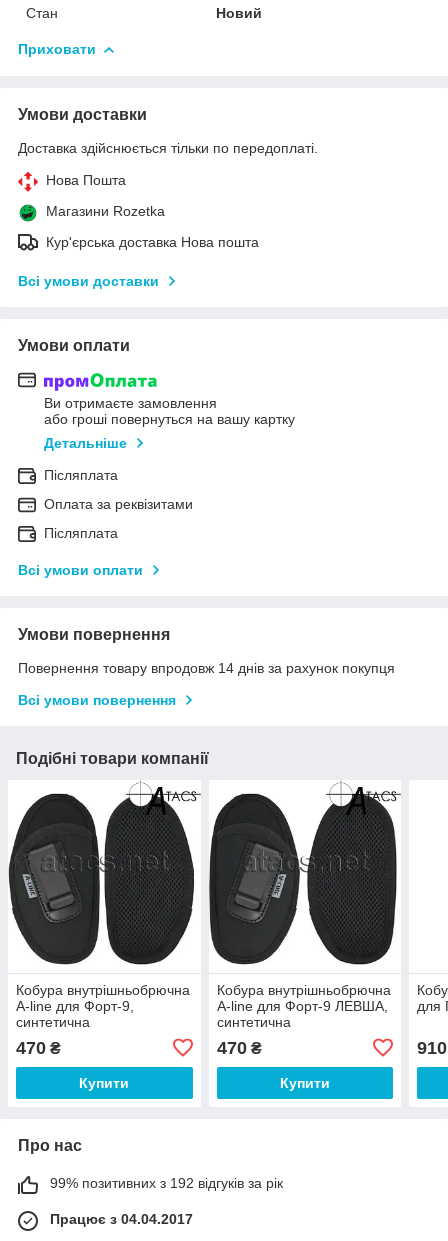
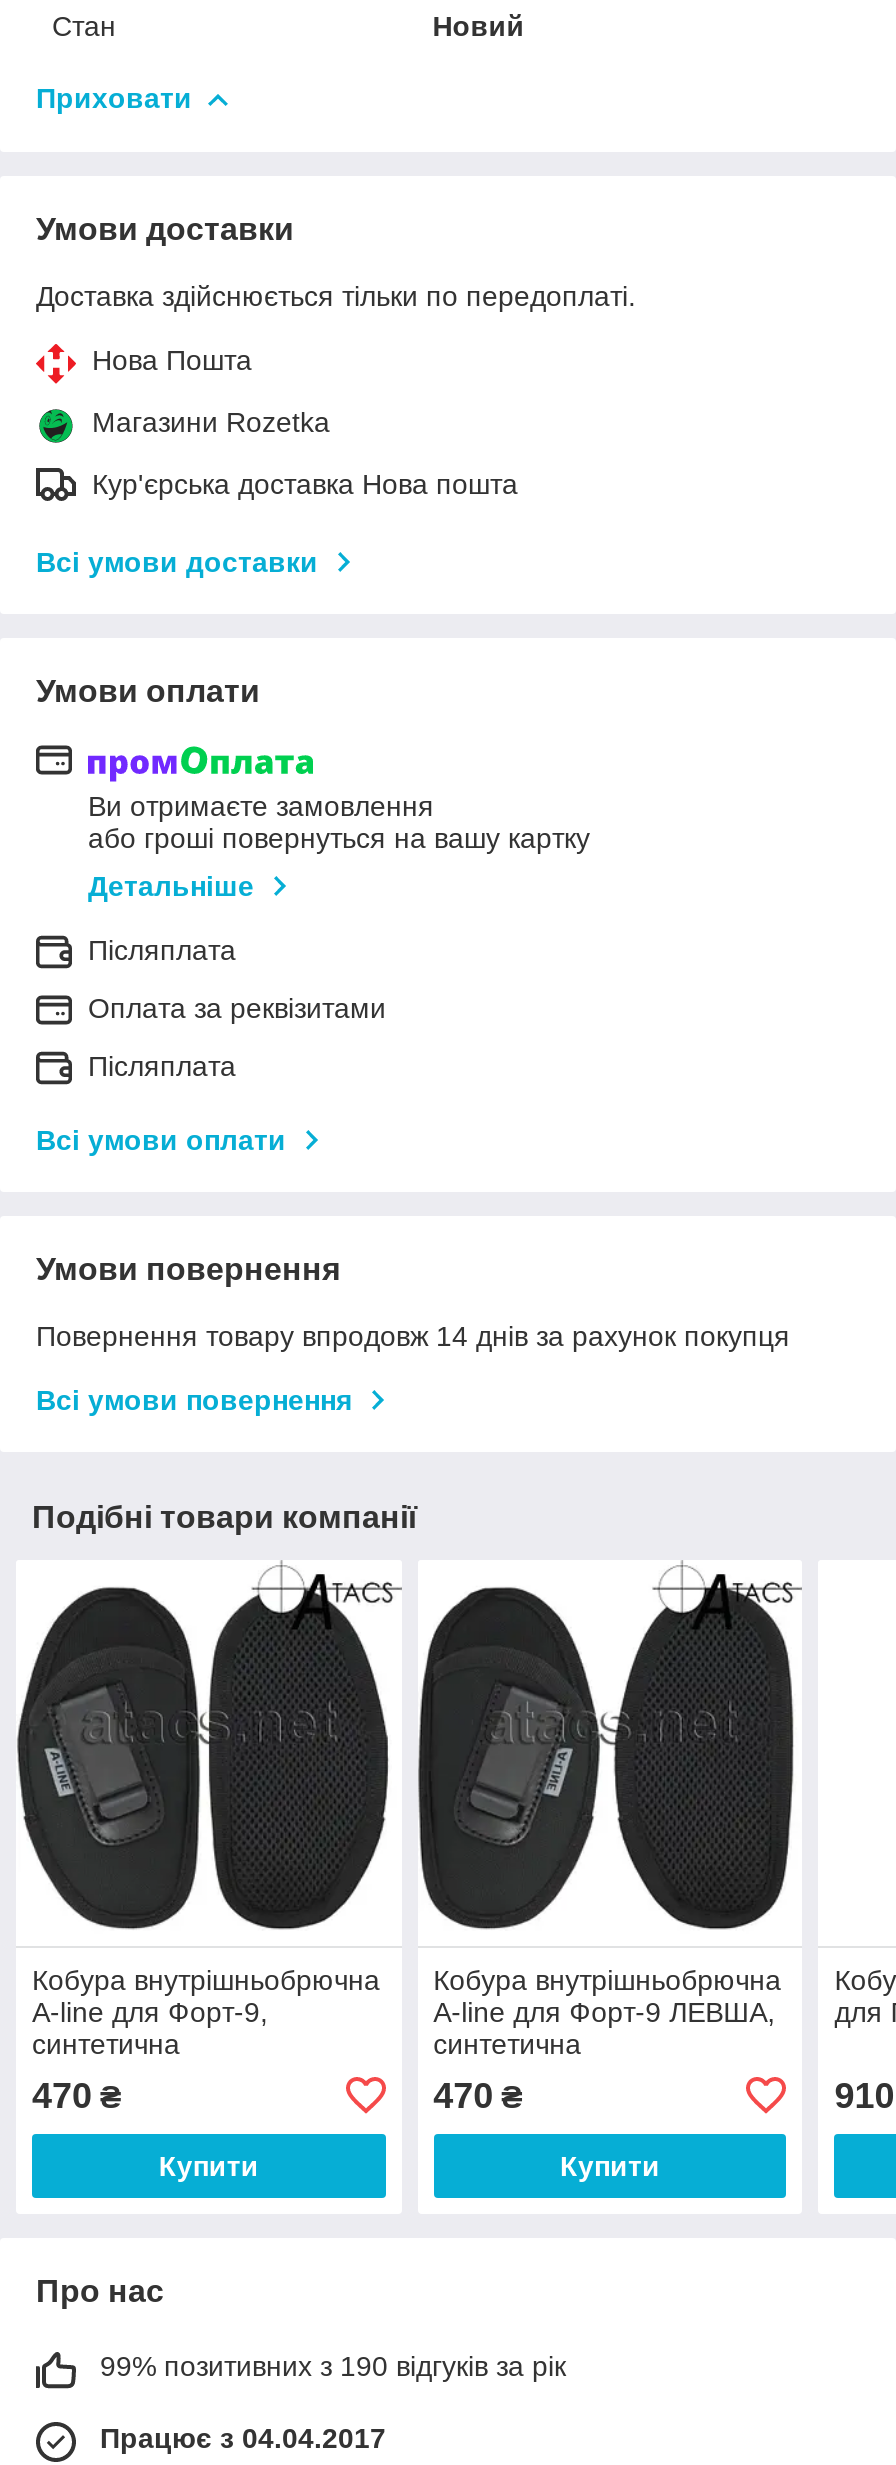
[50,1175,283,1191] 99% позитивних з 192 відгуків за рік -> [100,2350,566,2382] 99% позитивних з 190 відгуків за рік

